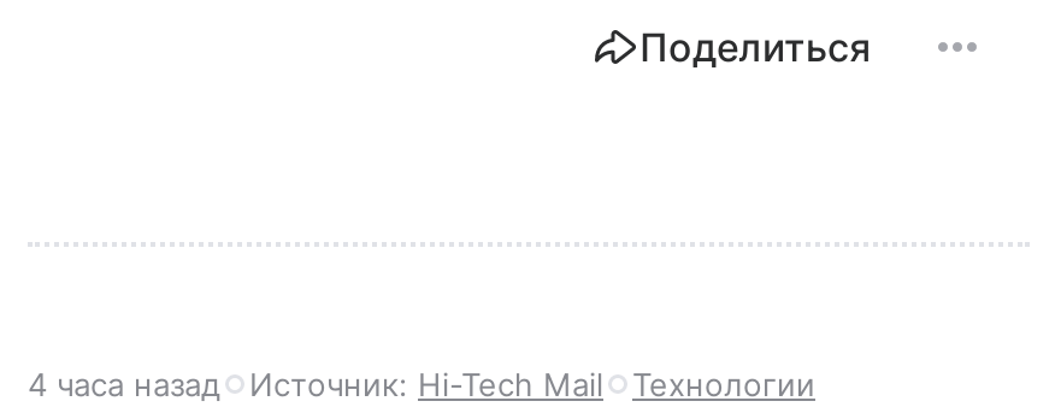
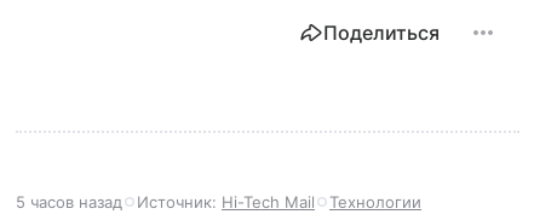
[28,364,815,402] 4 часа назад Источник: Hi-Tech Mail Технологии -> [16,193,421,212] 5 часов назад Источник: Hi-Tech Mail Технологии

